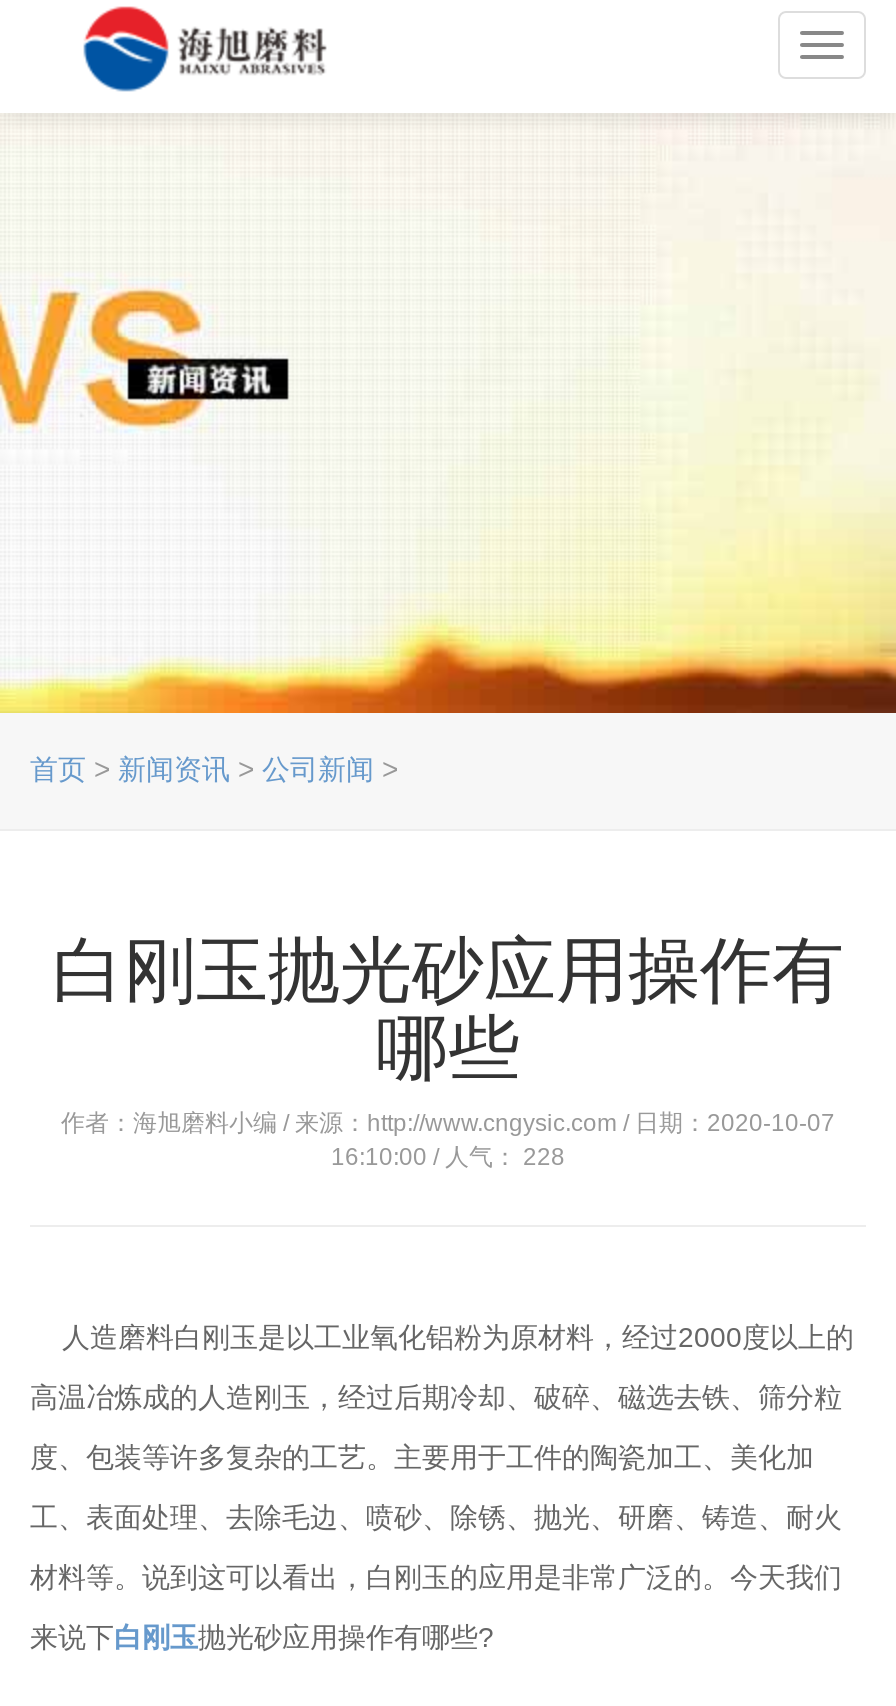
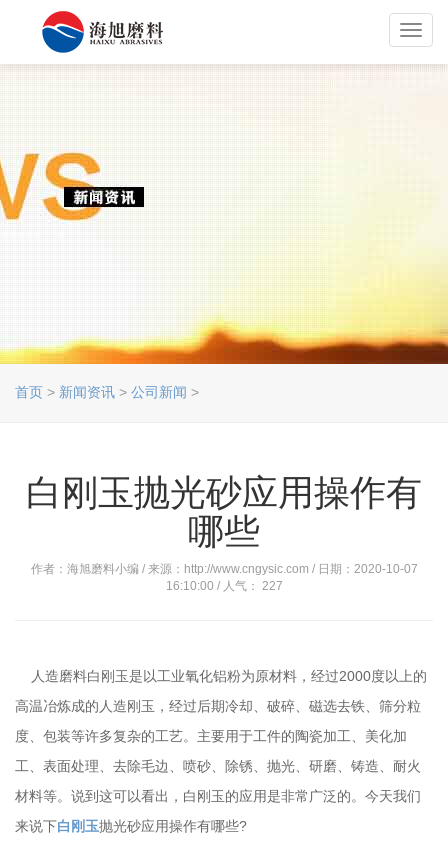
[331,1143,565,1171] 16:10:00 / 人气：228 -> [165,579,282,593] 16:10:00 / 人气：227

